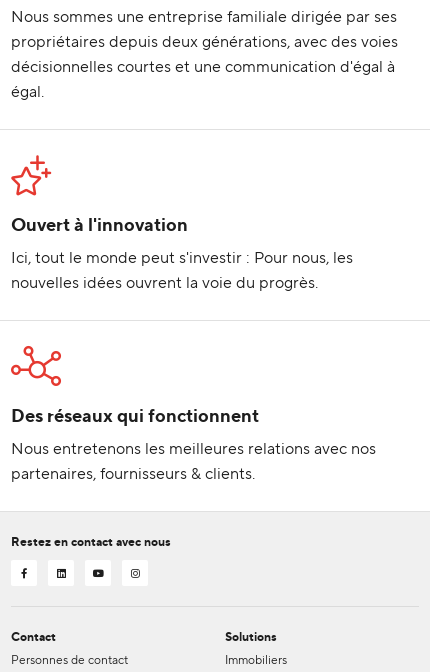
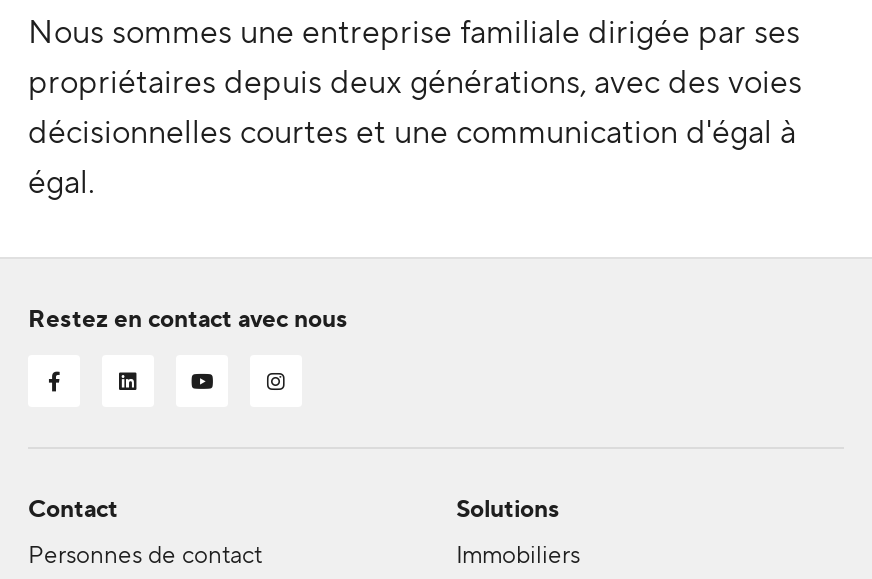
[10,155,353,294] [image] | Ouvert à l'innovation | Ici, tout le monde peut s'investir : Pour nous, les | nouvelles idées ouvrent la voie du progrès. -> none
[10,345,376,485] [image] | Des réseaux qui fonctionnent | Nous entretenons les meilleures relations avec nos | partenaires, fournisseurs & clients. -> none

